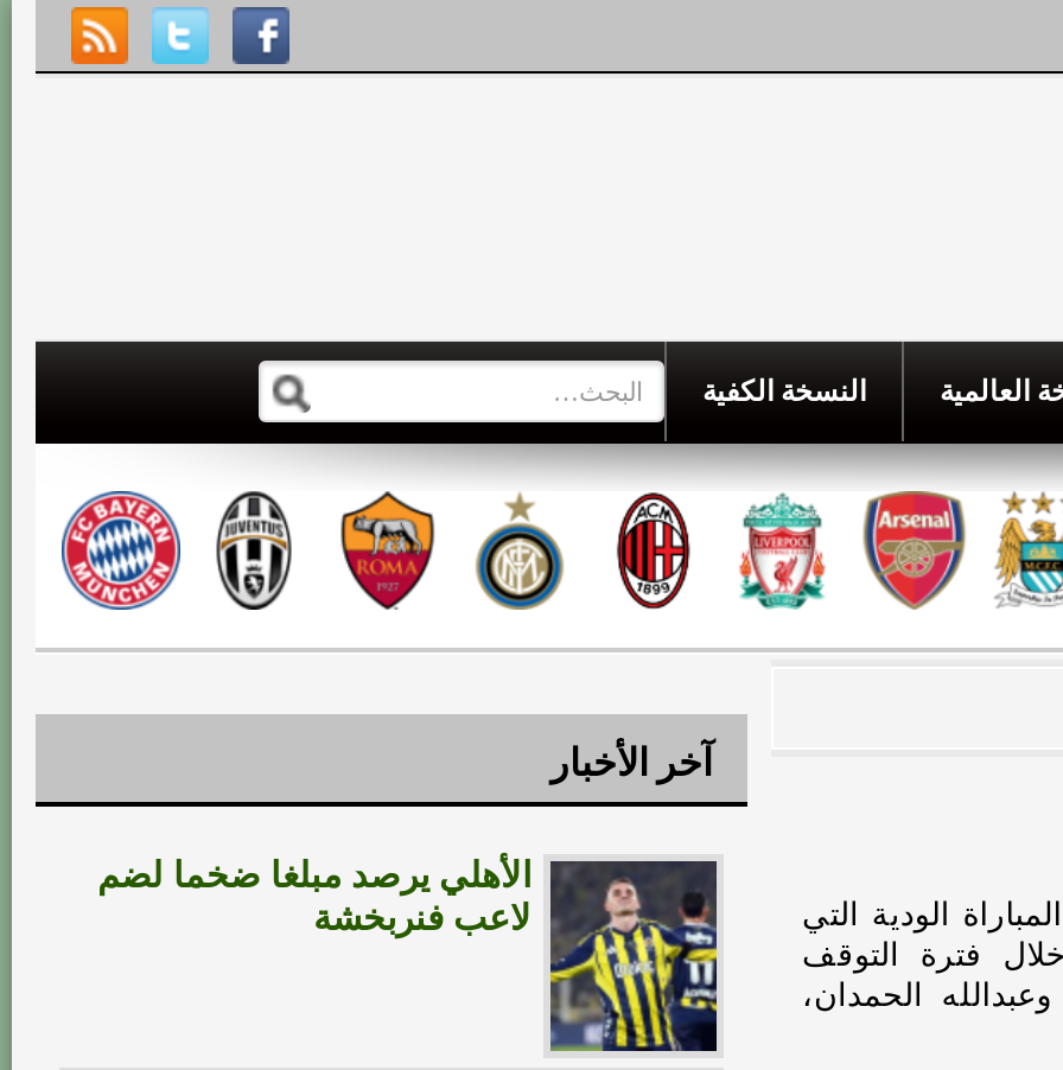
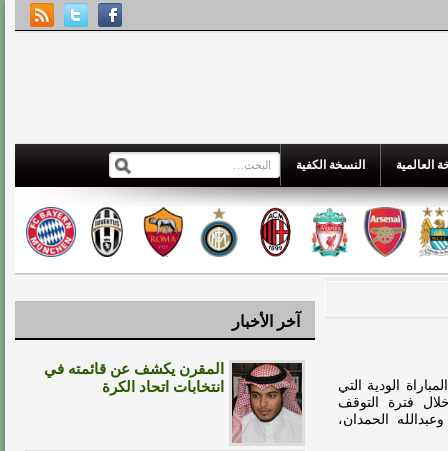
[97,856,719,1053] [image] | الأهلي يرصد مبلغا ضخما لضم | لاعب فنربخشة -> [44,361,303,443] [image] | المقرن يكشف عن قائمته في | انتخابات اتحاد الكرة

